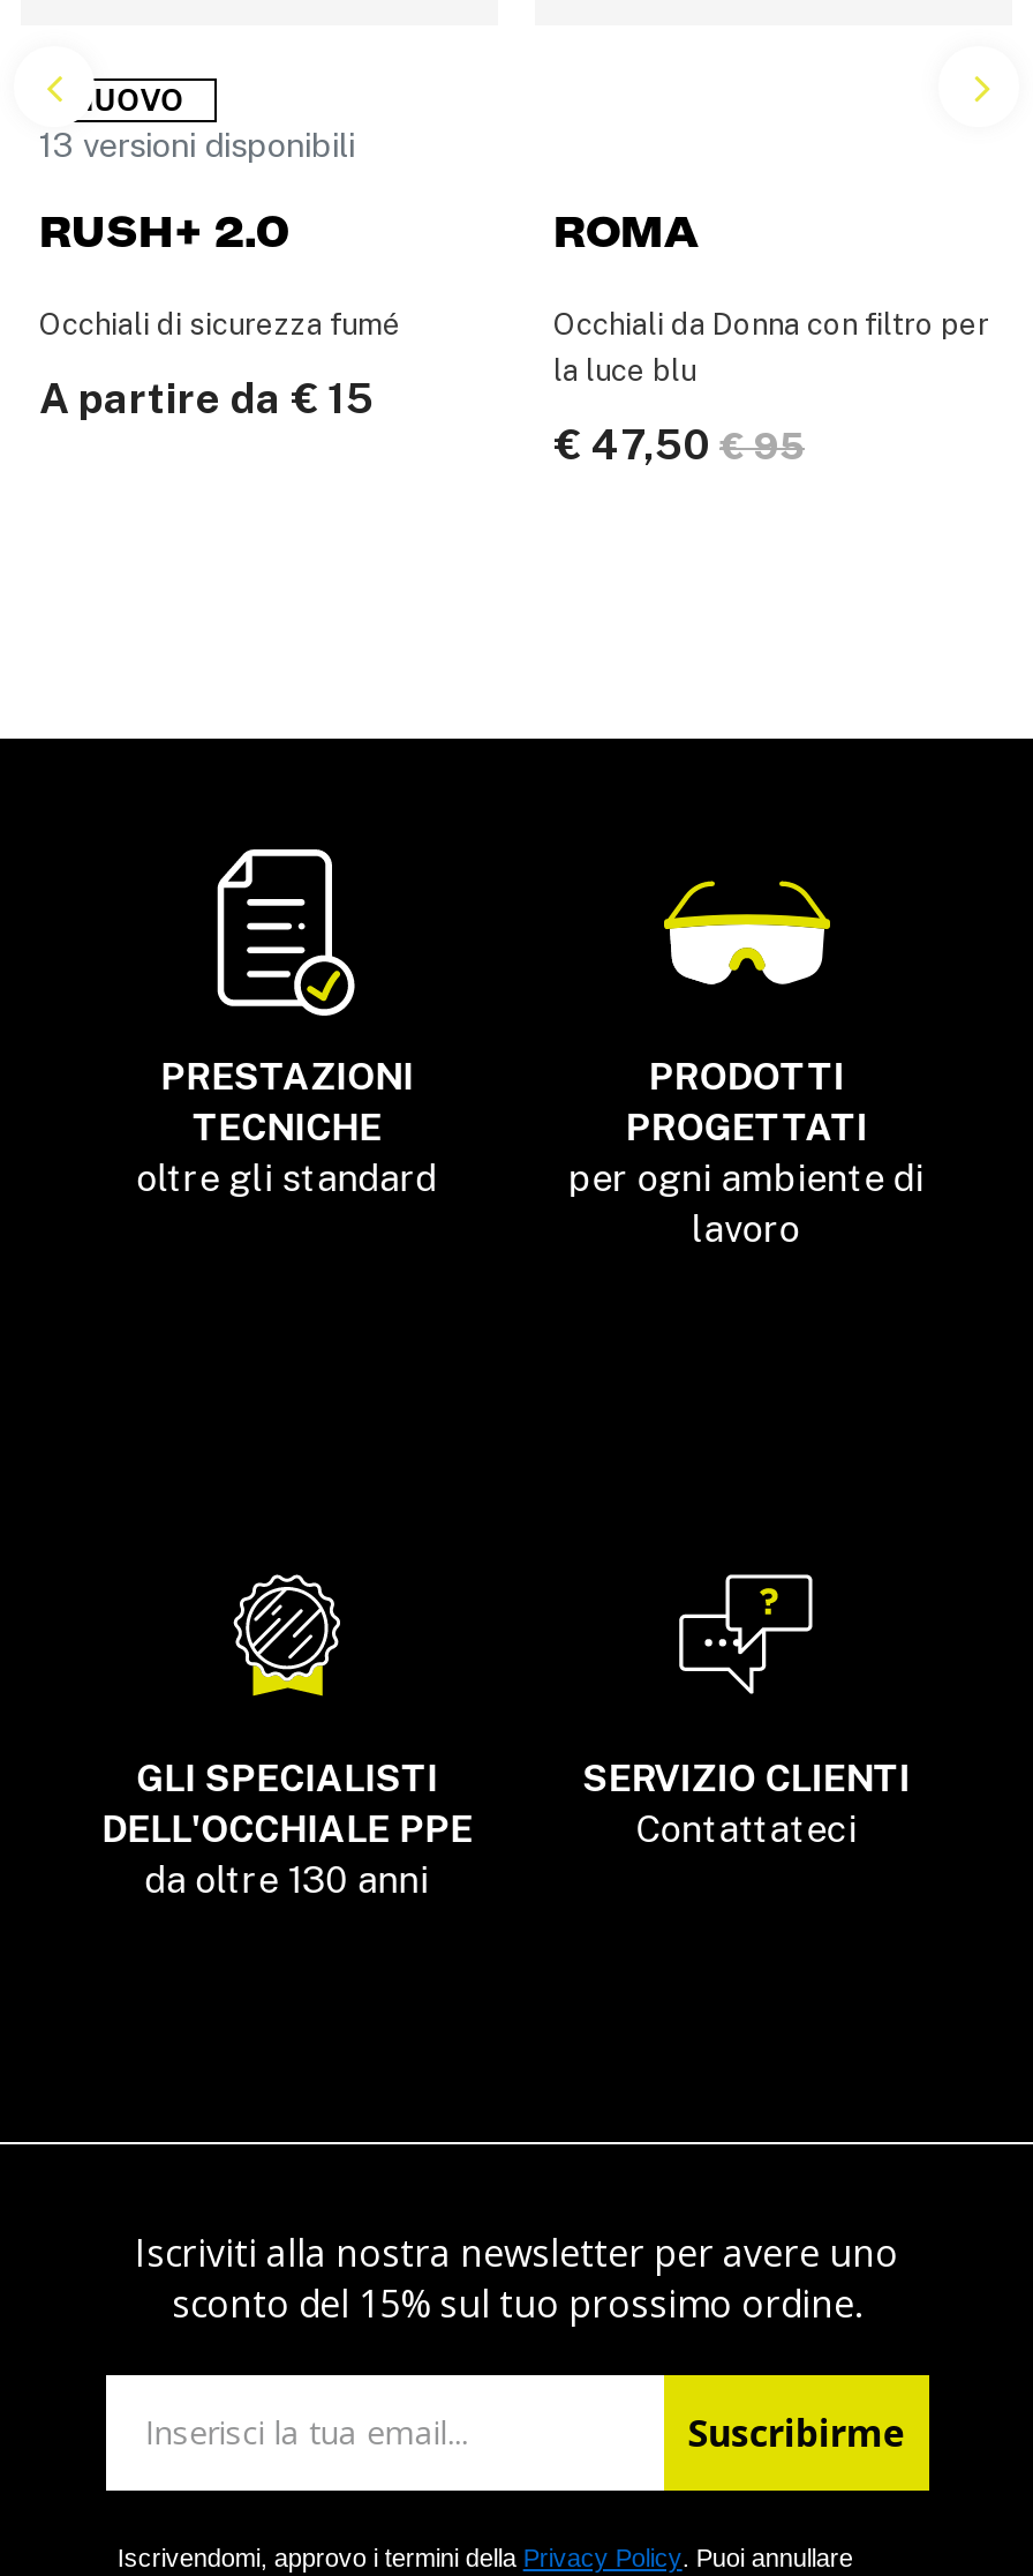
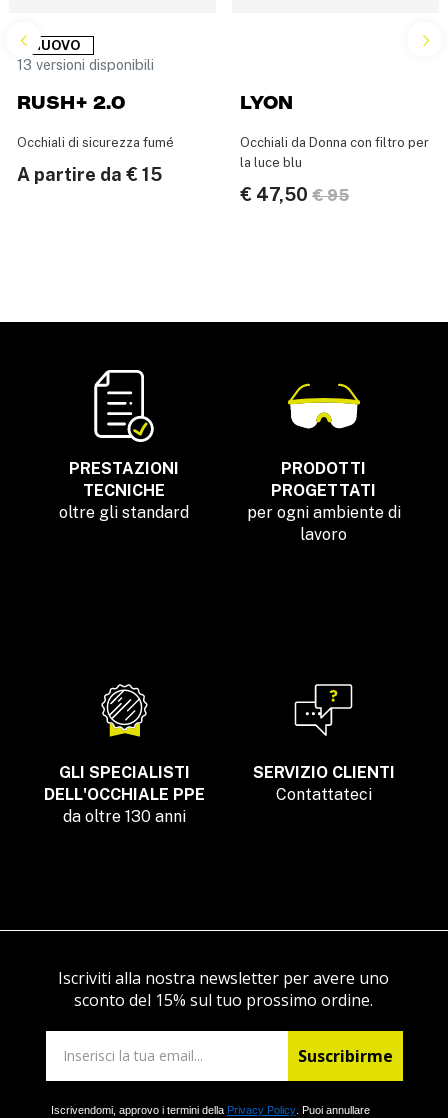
[553,206,699,259] ROMA -> [240,91,293,114] LYON

